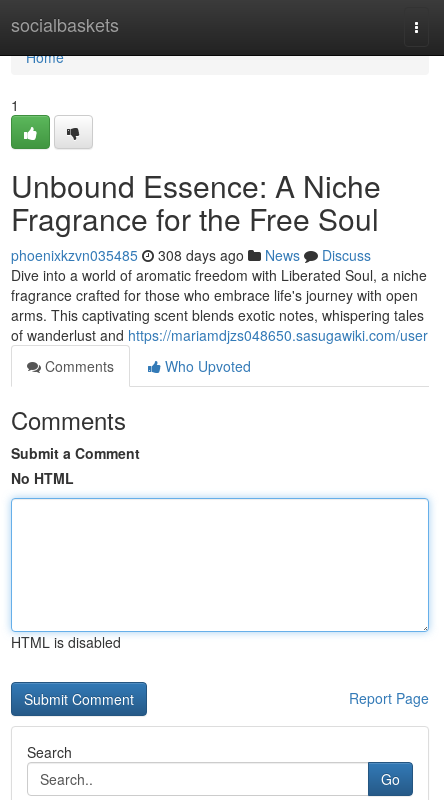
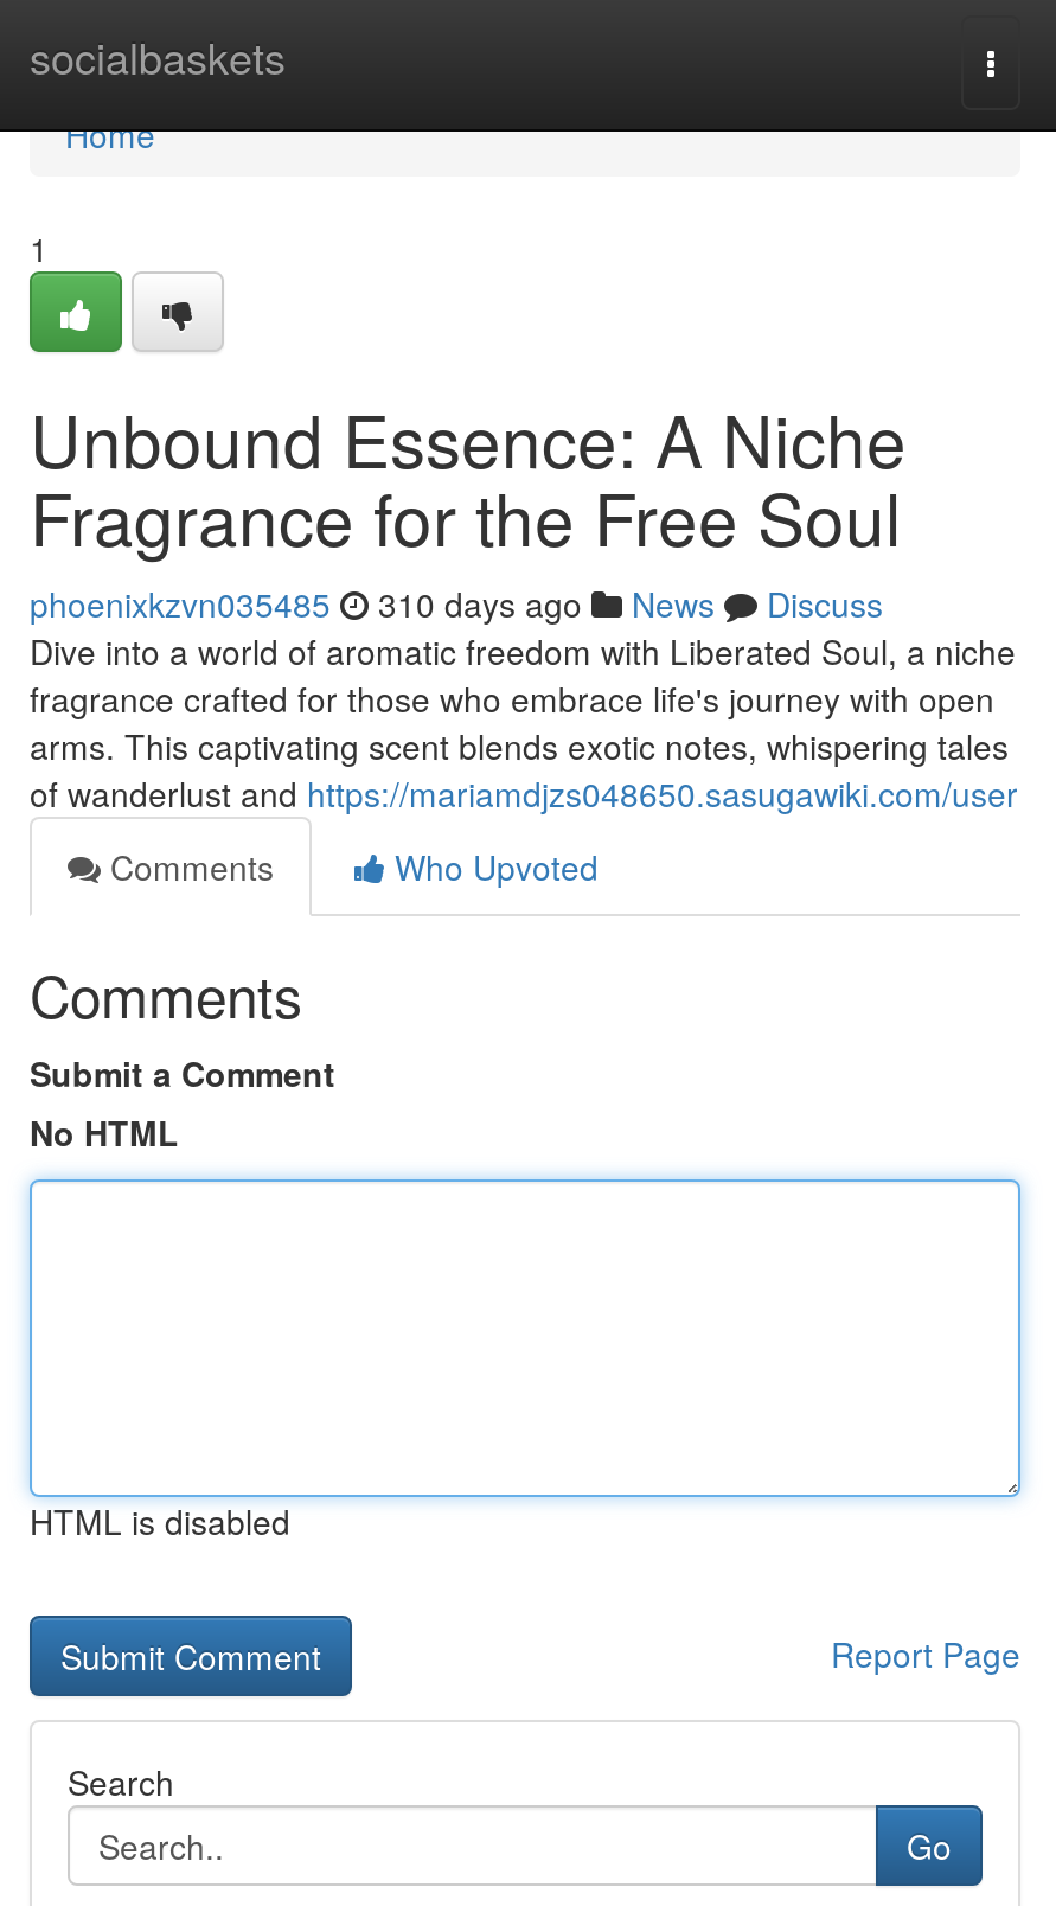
[11,245,371,265] phoenixkzvn035485 308 days ago News Discuss -> [30,580,883,627] phoenixkzvn035485 310 days ago News Discuss

